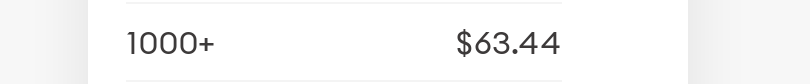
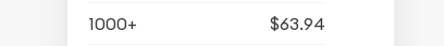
[456,22,562,62] $63.44 -> [270,13,326,34] $63.94

